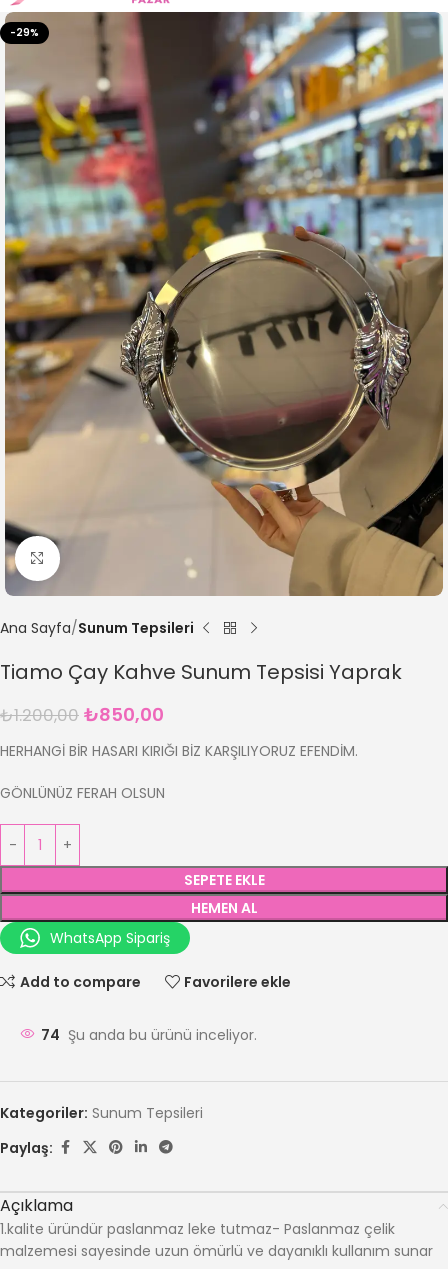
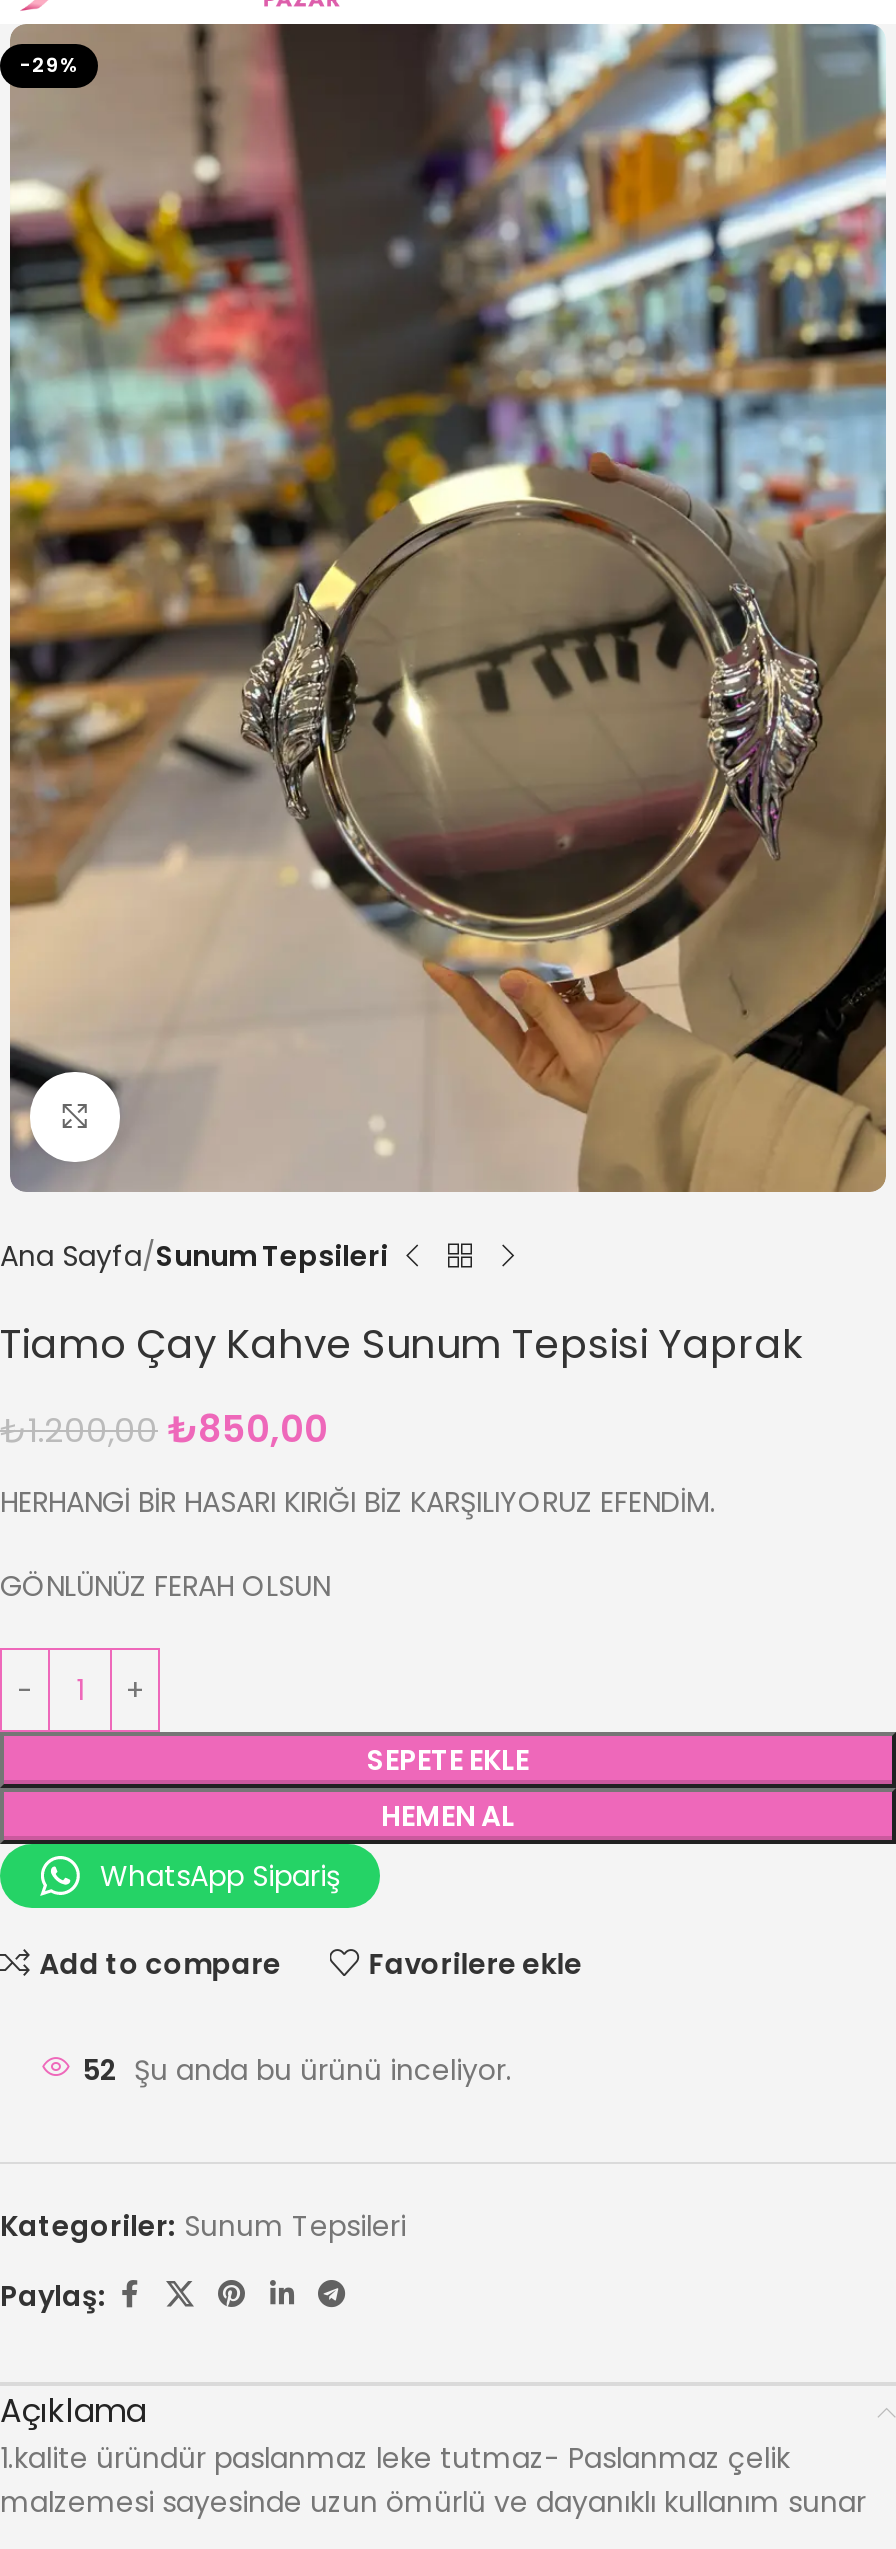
[41,1025,257,1045] 74 Şu anda bu ürünü inceliyor. -> [82,2050,512,2090] 52 Şu anda bu ürünü inceliyor.

